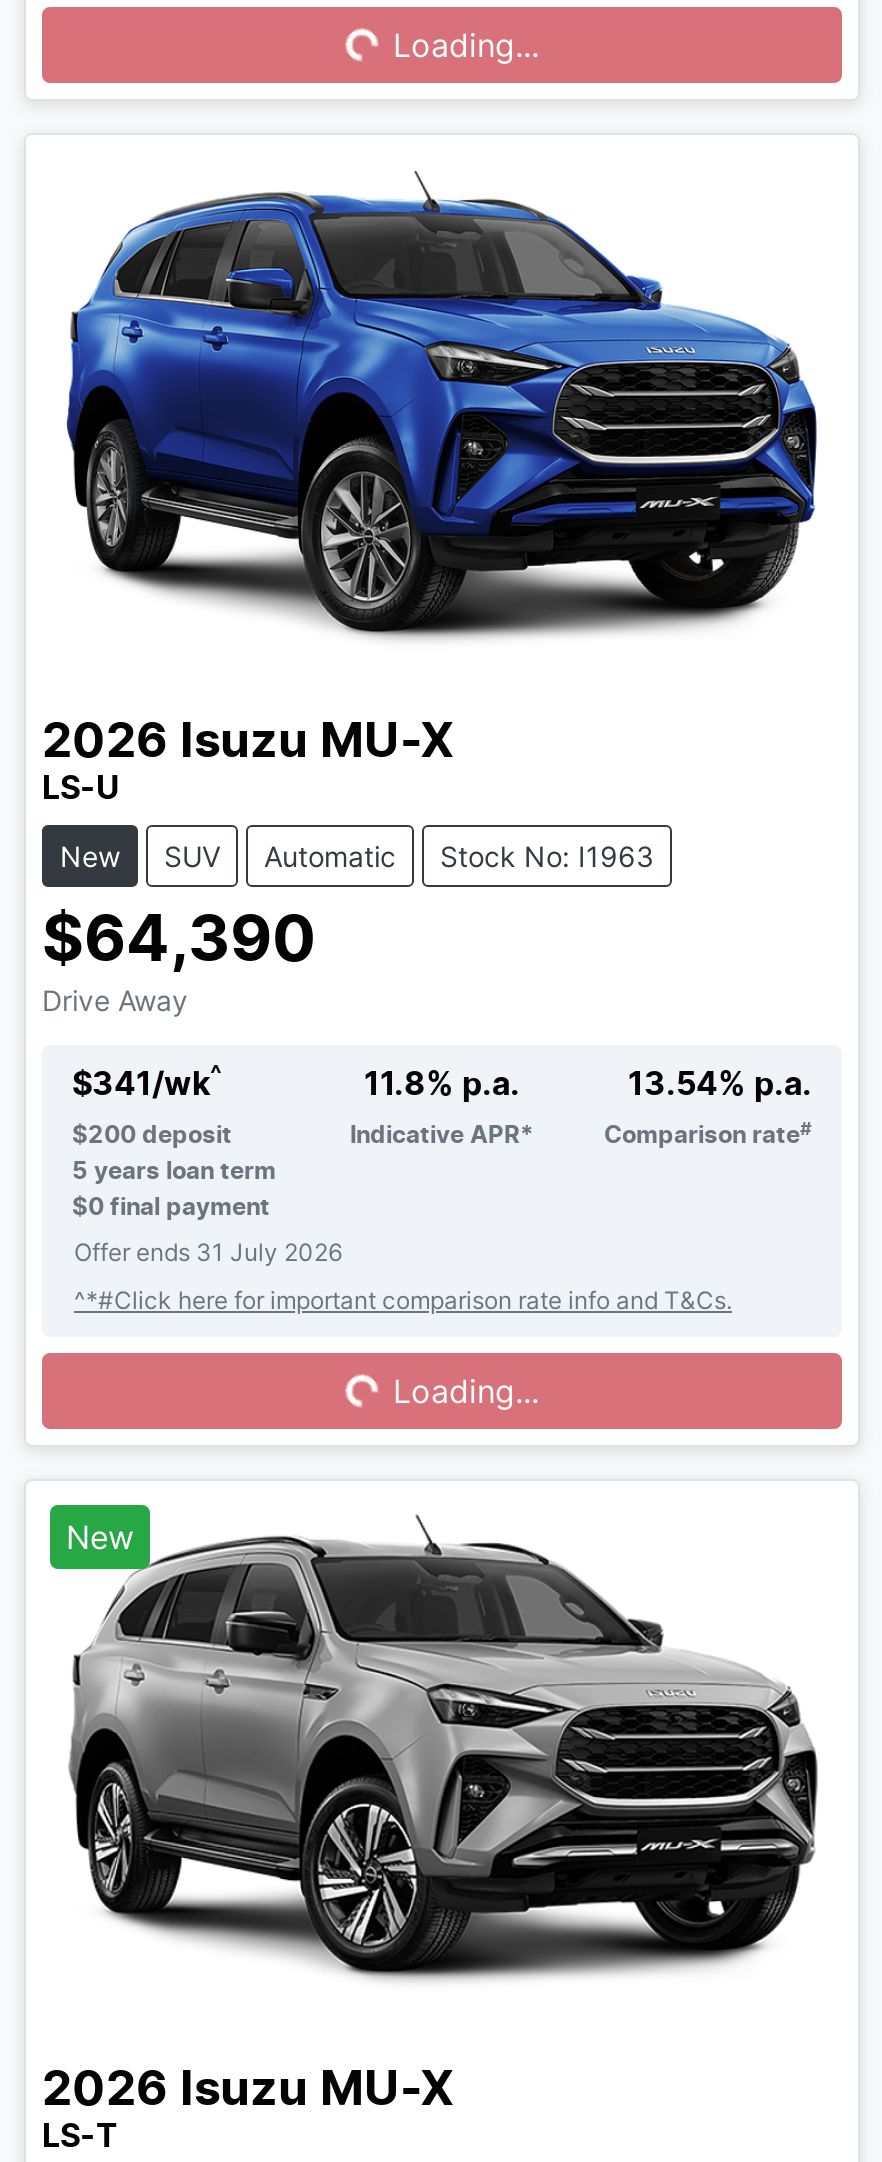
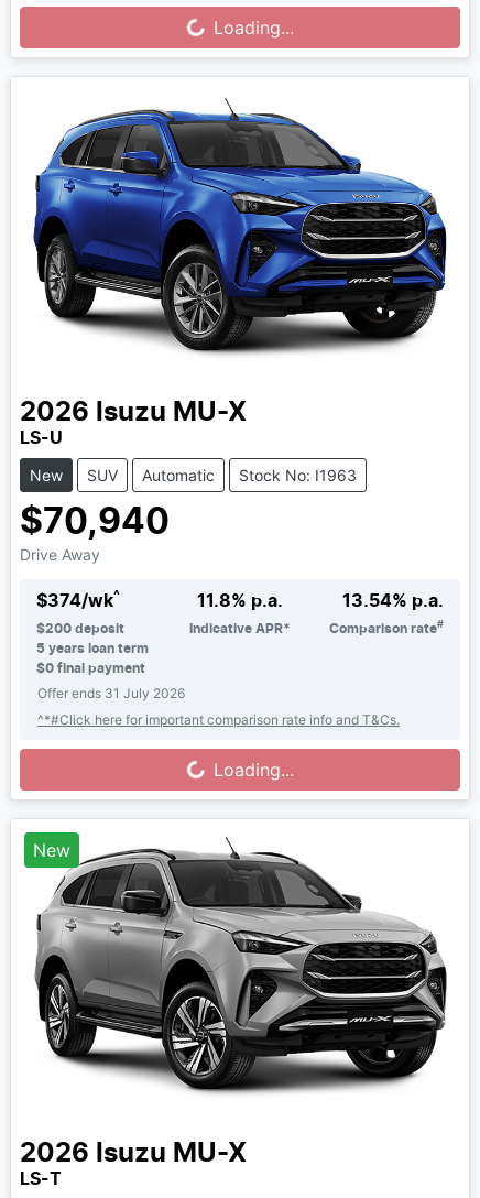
[42,909,316,973] $64,390 -> [20,504,170,539] $70,940
[72,1063,222,1101] $341/wk^ -> [36,589,120,610] $374/wk^

